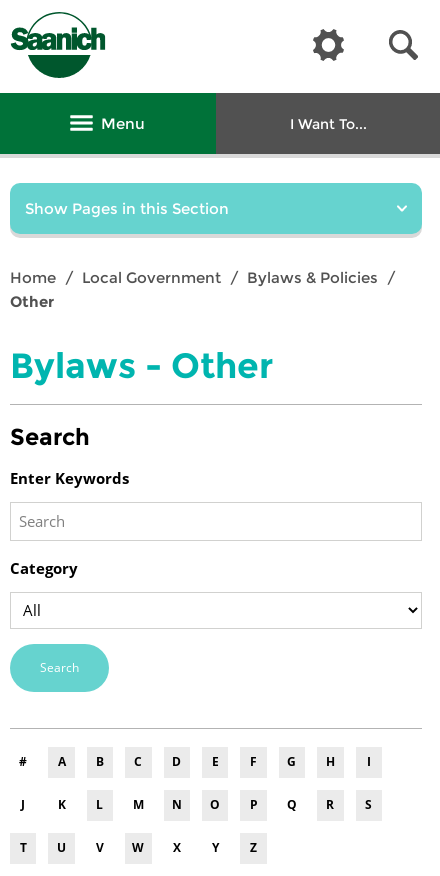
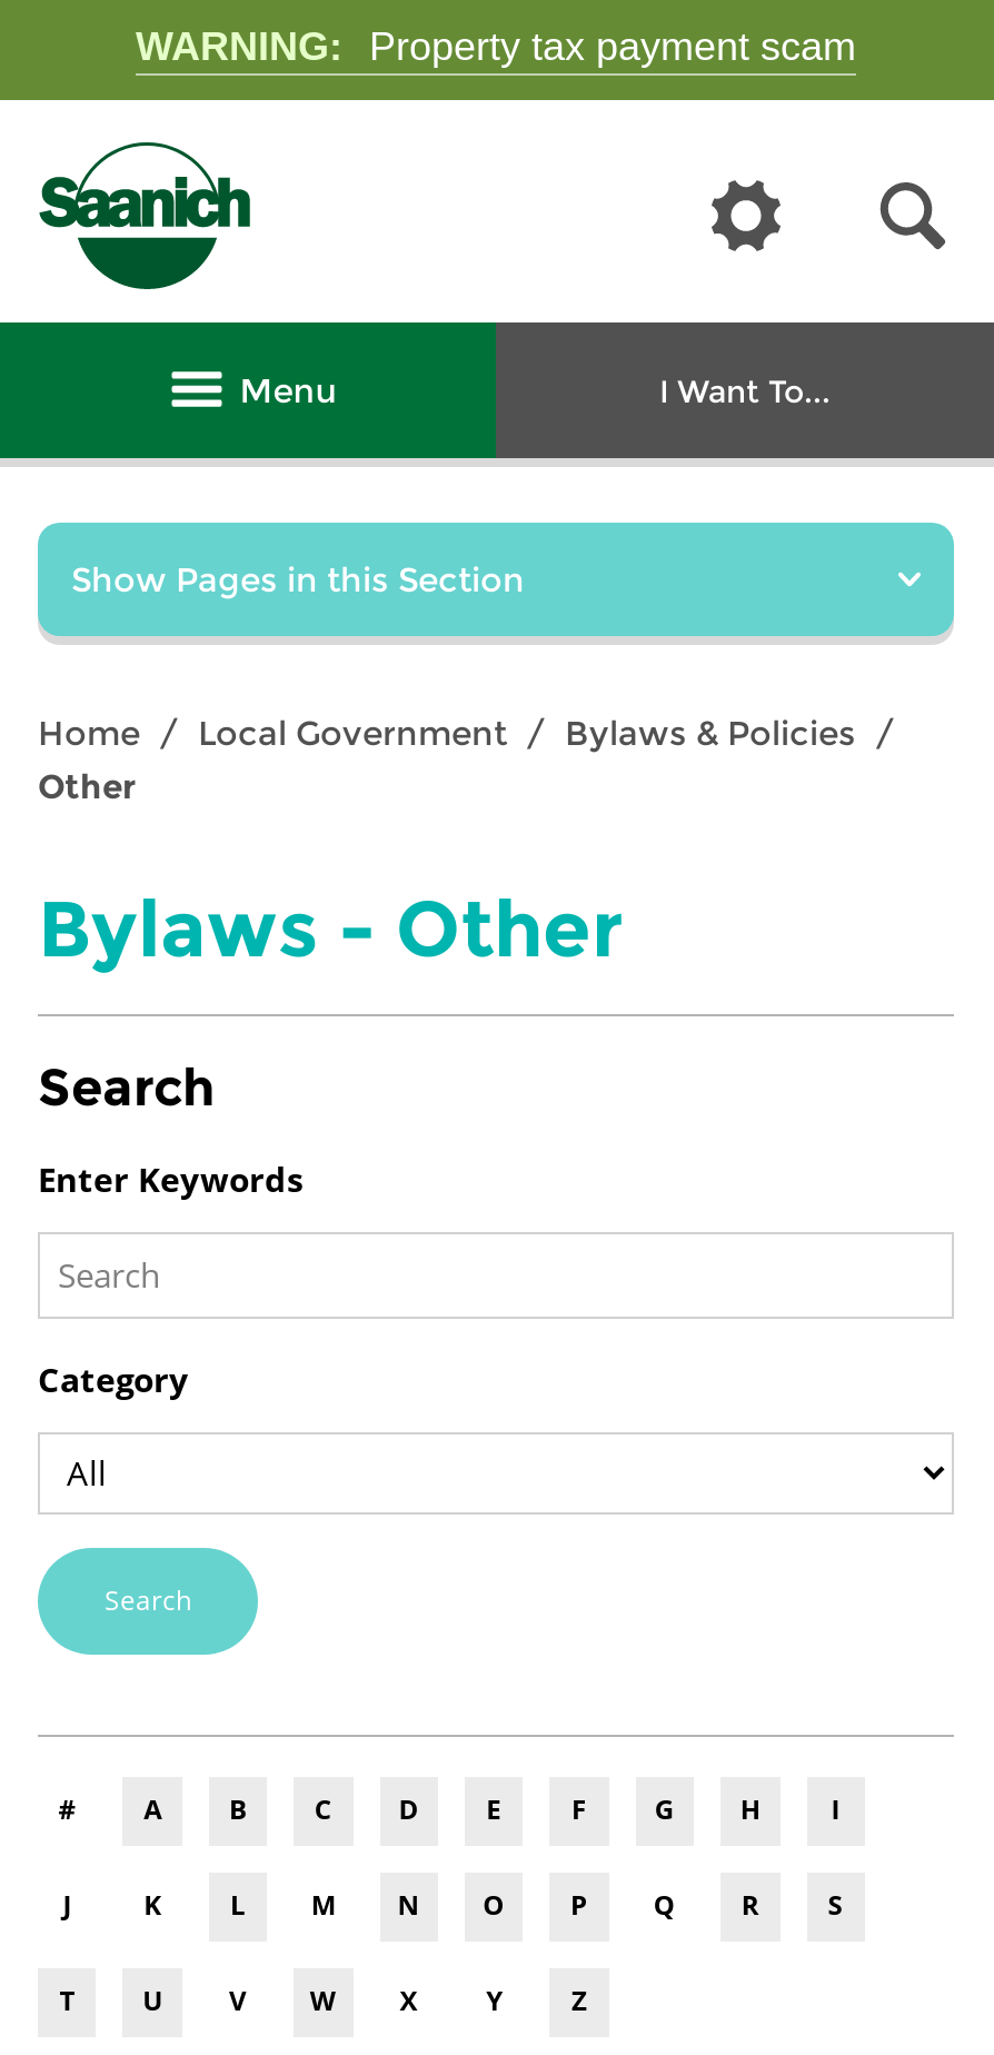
none -> [136,24,856,69] WARNING: Property tax payment scam

